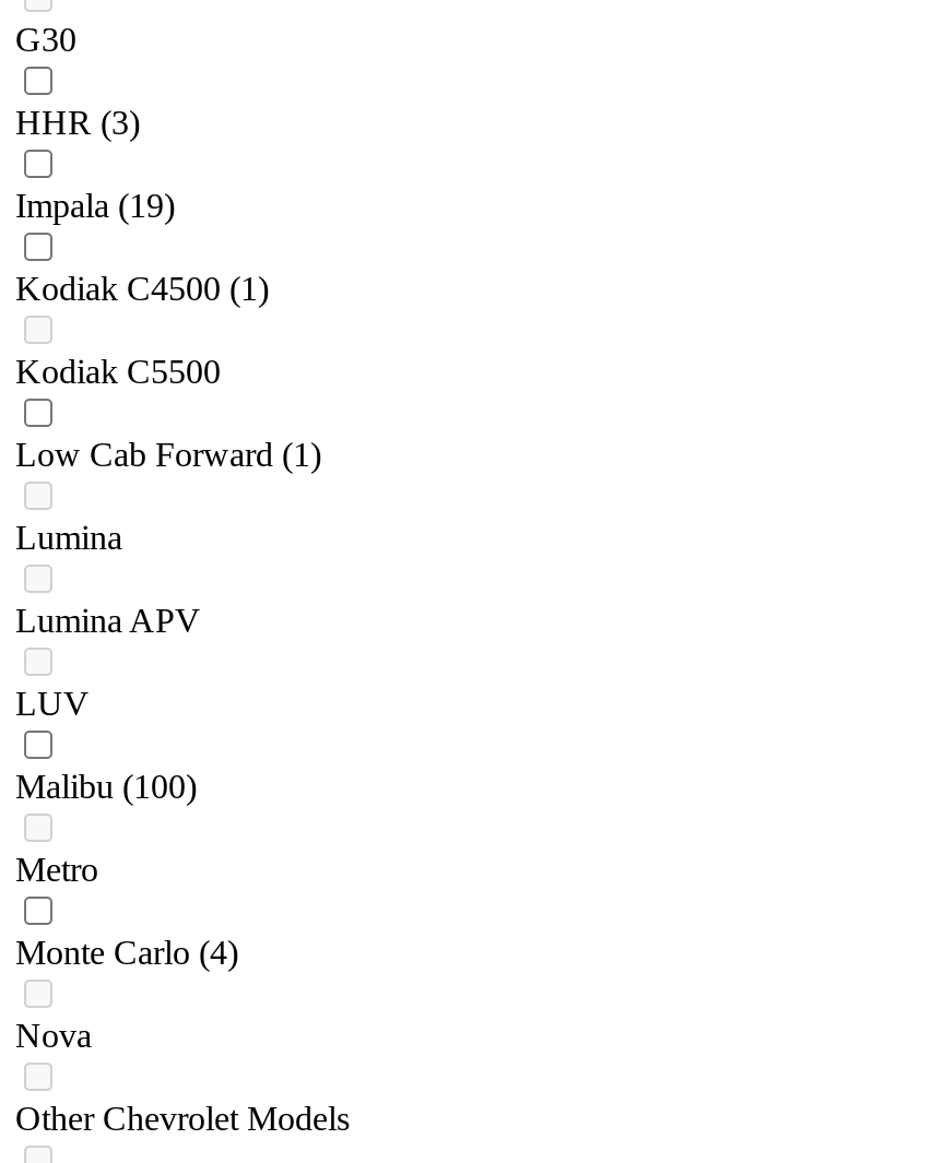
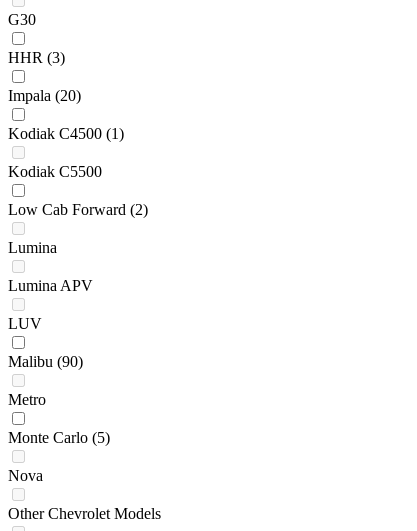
[15,188,175,225] Impala (19) -> [8,87,81,104] Impala (20)
[15,437,321,474] Low Cab Forward (1) -> [8,201,148,218] Low Cab Forward (2)
[15,769,197,806] Malibu (100) -> [8,353,83,370] Malibu (90)
[15,935,238,972] Monte Carlo (4) -> [8,429,110,446] Monte Carlo (5)

